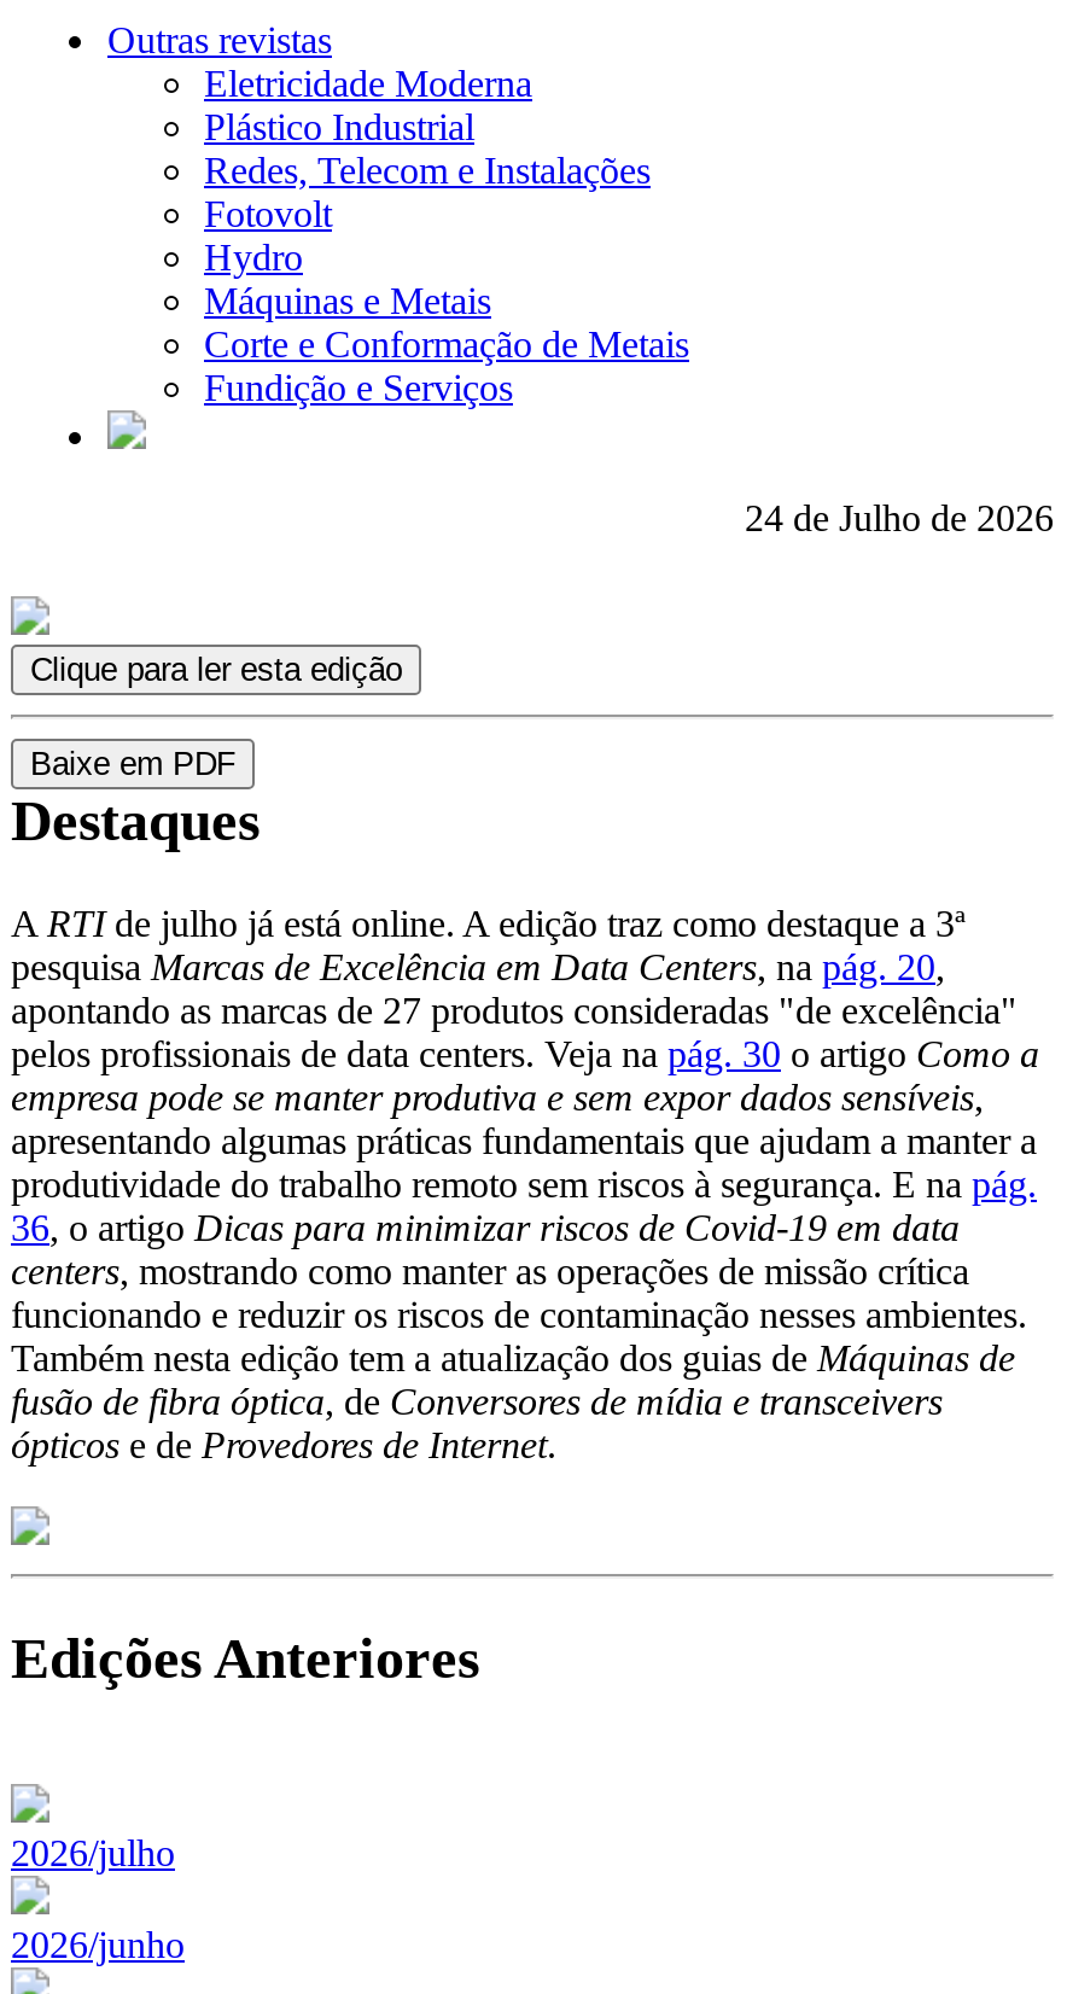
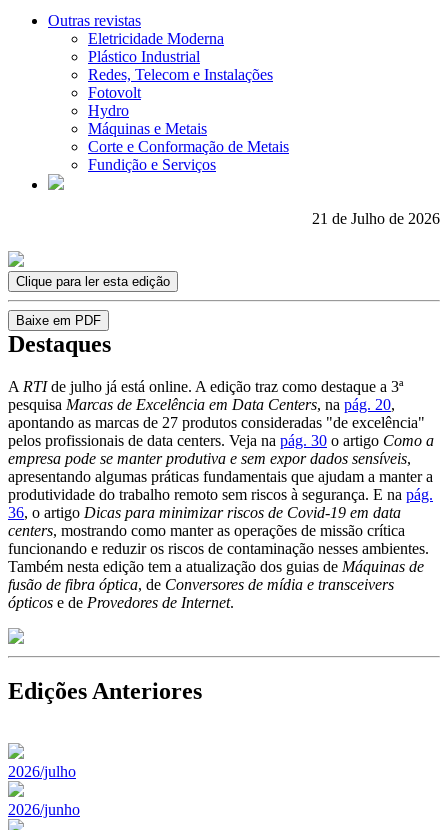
[745,497,1054,538] 24 de Julho de 2026 -> [312,210,440,227] 21 de Julho de 2026

